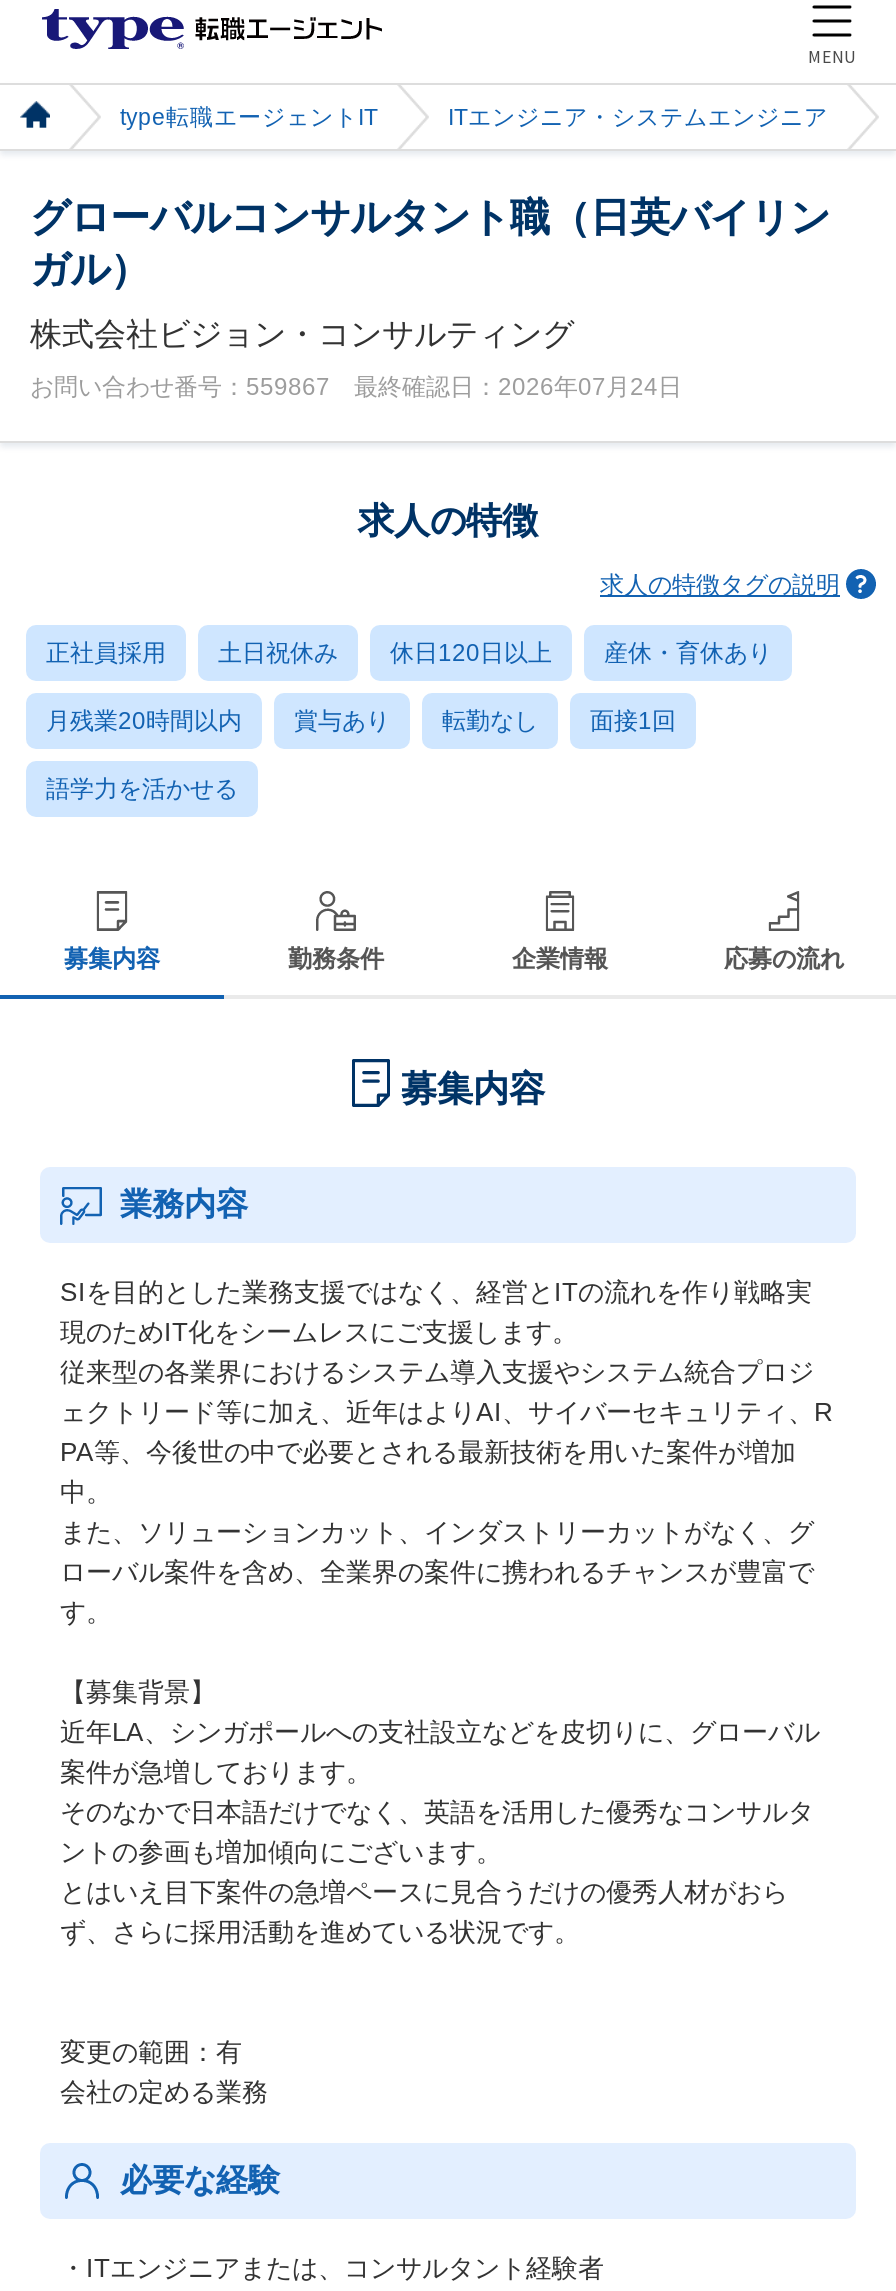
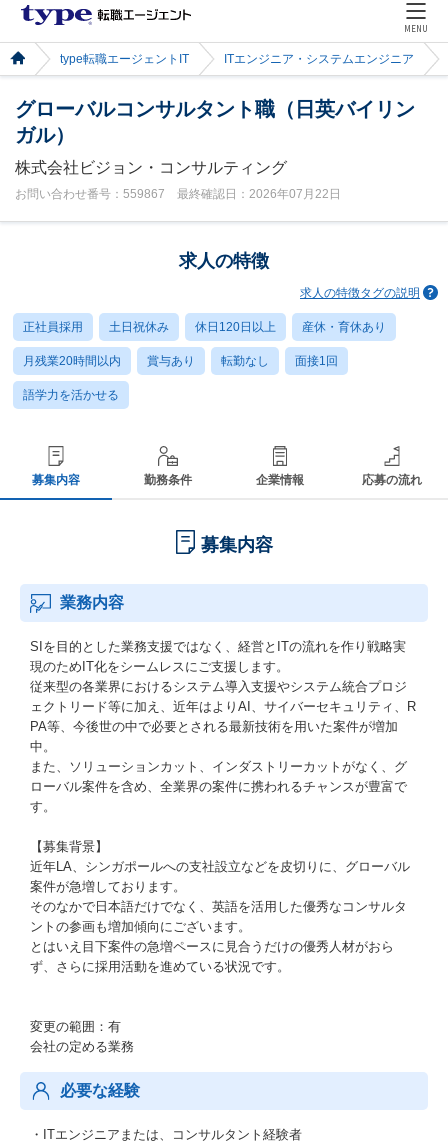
[30,373,682,401] お問い合わせ番号：559867 最終確認日：2026年07月24日 -> [15,187,341,201] お問い合わせ番号：559867 最終確認日：2026年07月22日

